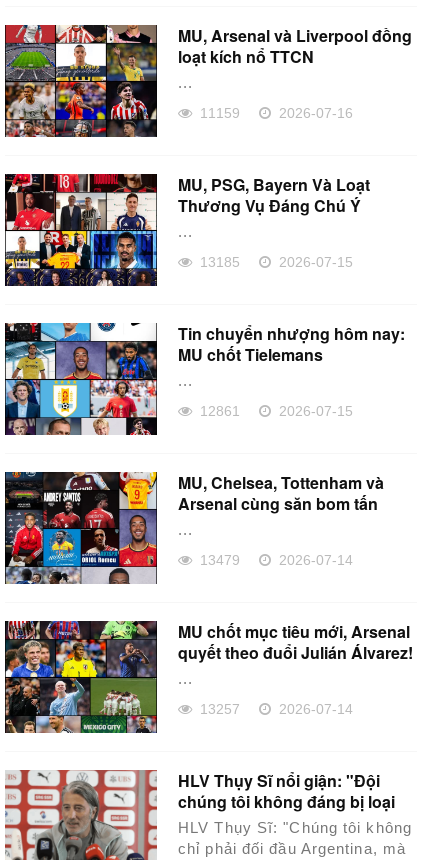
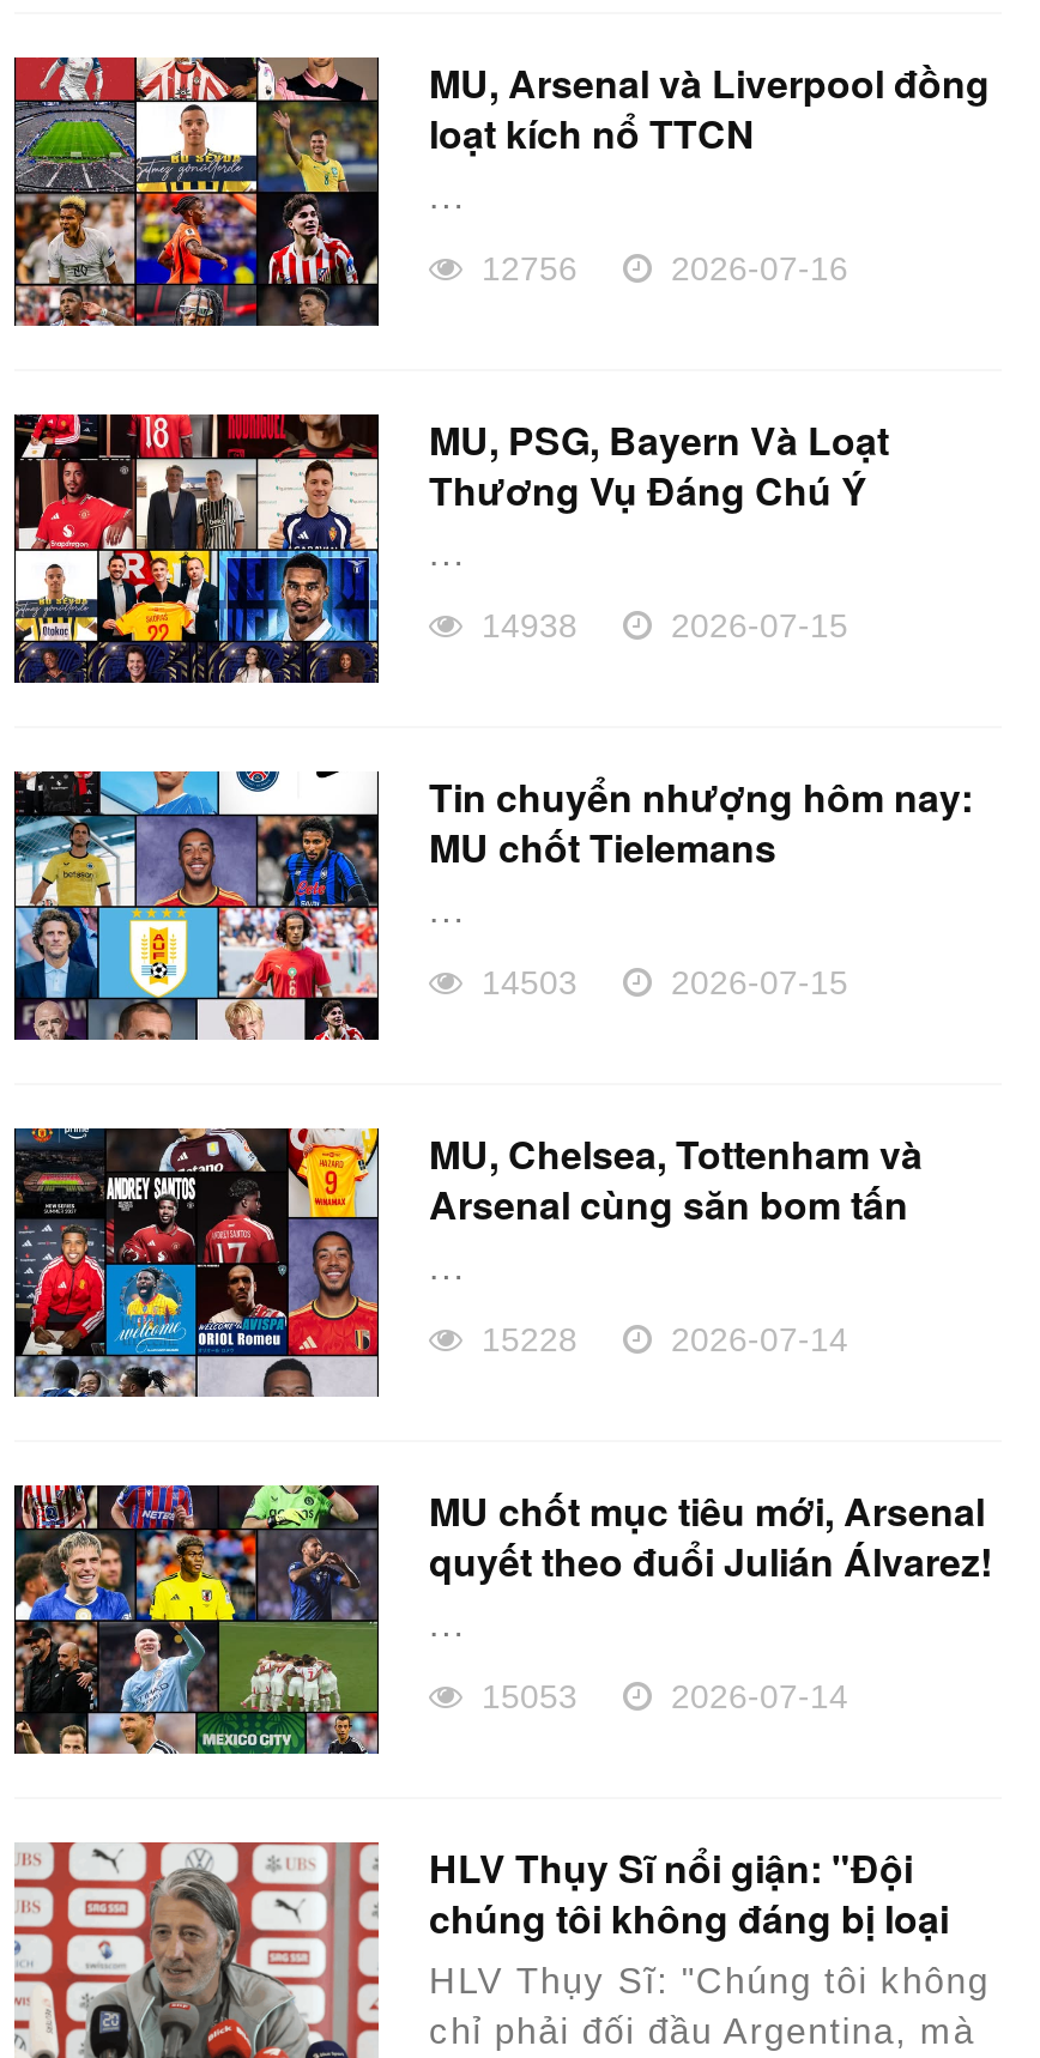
[200,105,240,121] 11159 -> [482,250,578,289] 12756
[200,254,240,270] 13185 -> [482,607,578,646] 14938
[200,403,240,419] 12861 -> [482,964,578,1003] 14503
[200,552,240,568] 13479 -> [482,1321,578,1360] 15228
[200,701,240,717] 13257 -> [482,1678,578,1717] 15053

